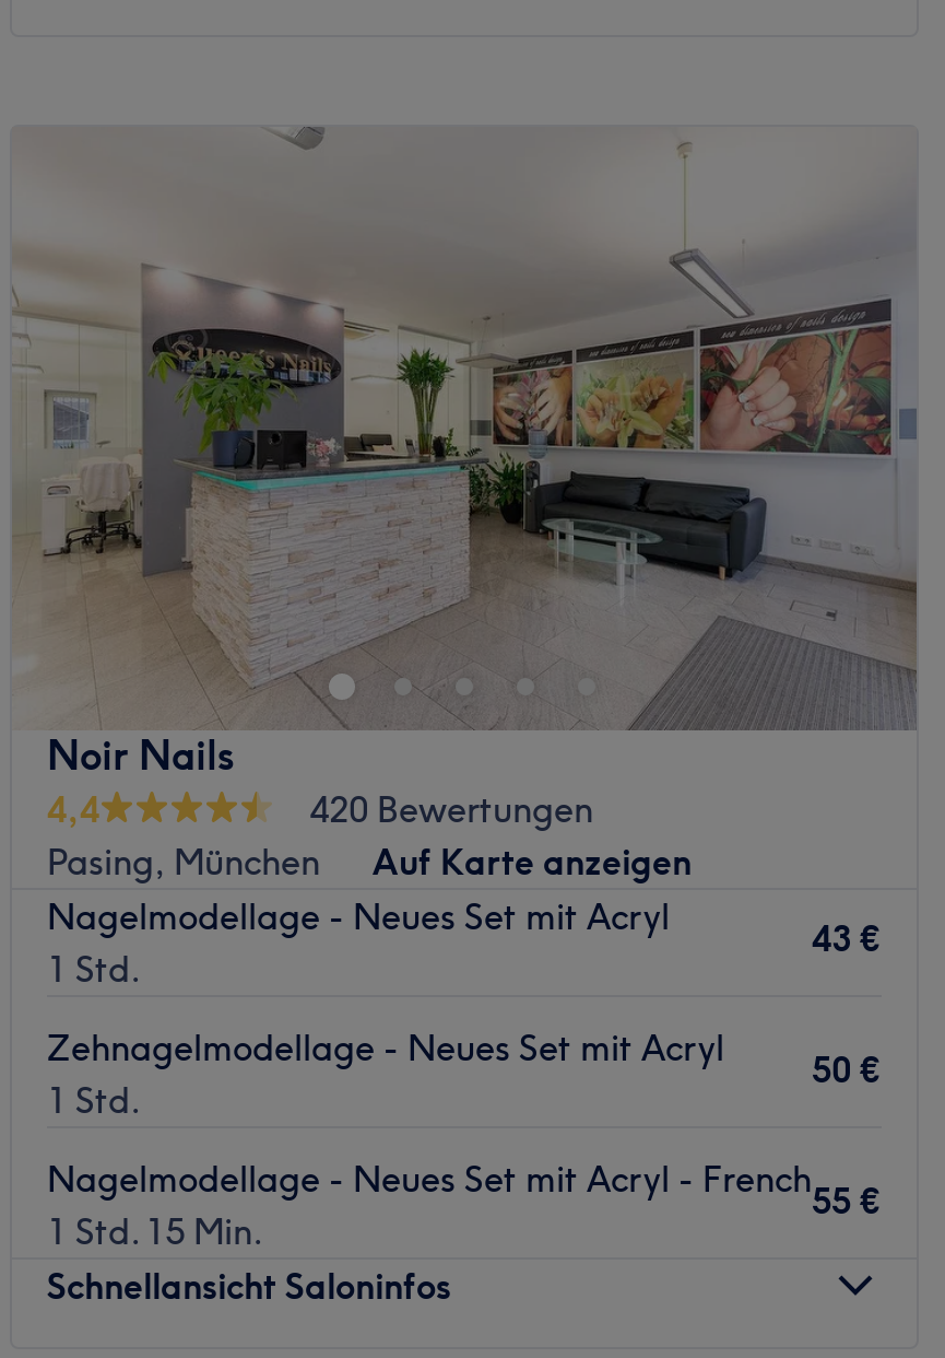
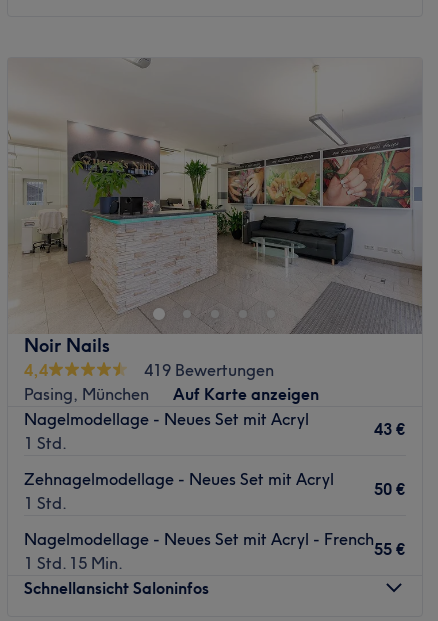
[309,787,593,831] 420 Bewertungen -> [144,360,274,380] 419 Bewertungen

